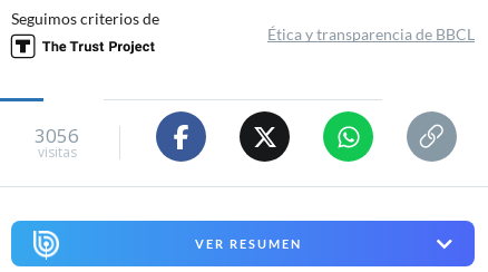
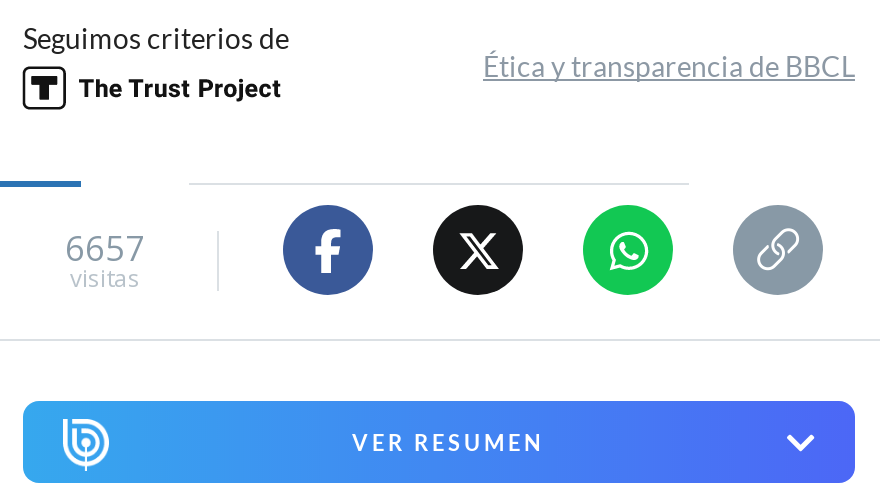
[35,123,79,148] 3056 -> [65,225,145,271] 6657

